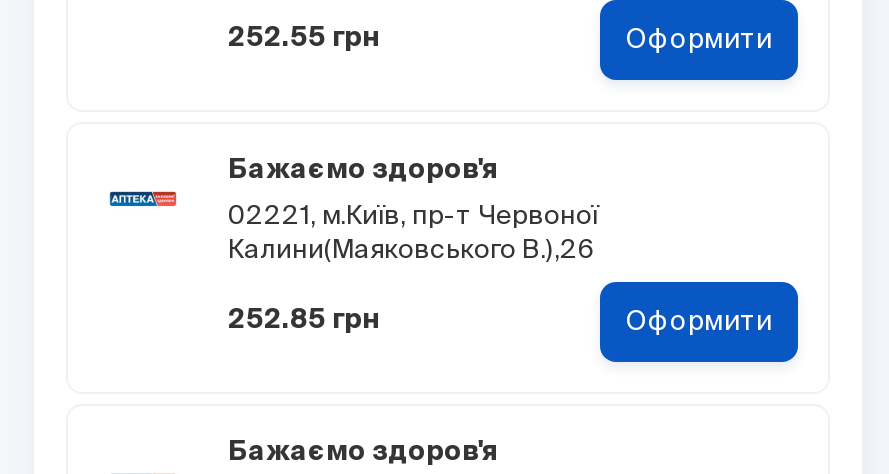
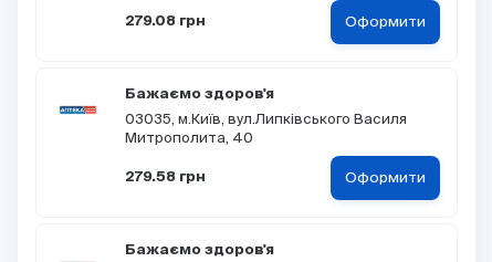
[228,26,380,52] 252.55 грн -> [125,14,206,29] 279.08 грн
[228,199,598,263] 02221, м.Київ, пр-т Червоної | Калини(Маяковського В.),26 -> [125,110,407,145] 03035, м.Київ, вул.Липківського Василя | Митрополита, 40
[228,308,380,334] 252.85 грн -> [125,170,206,185] 279.58 грн

